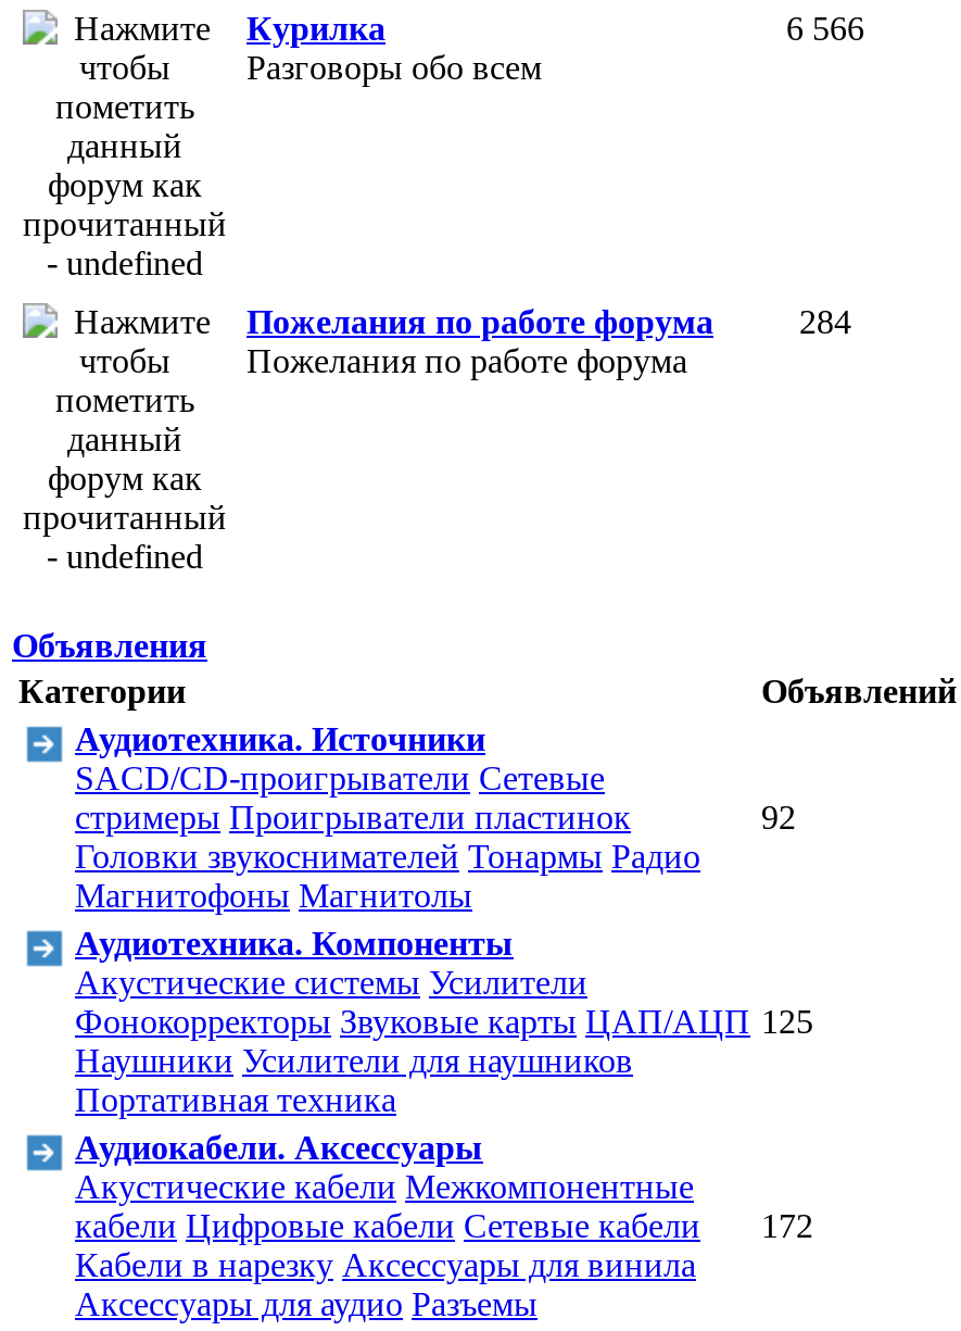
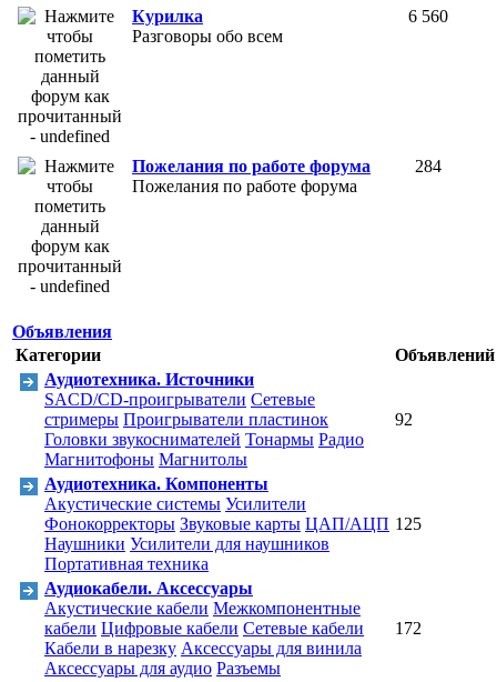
[786,10,864,47] 6 566 -> [408,7,448,26] 6 560

